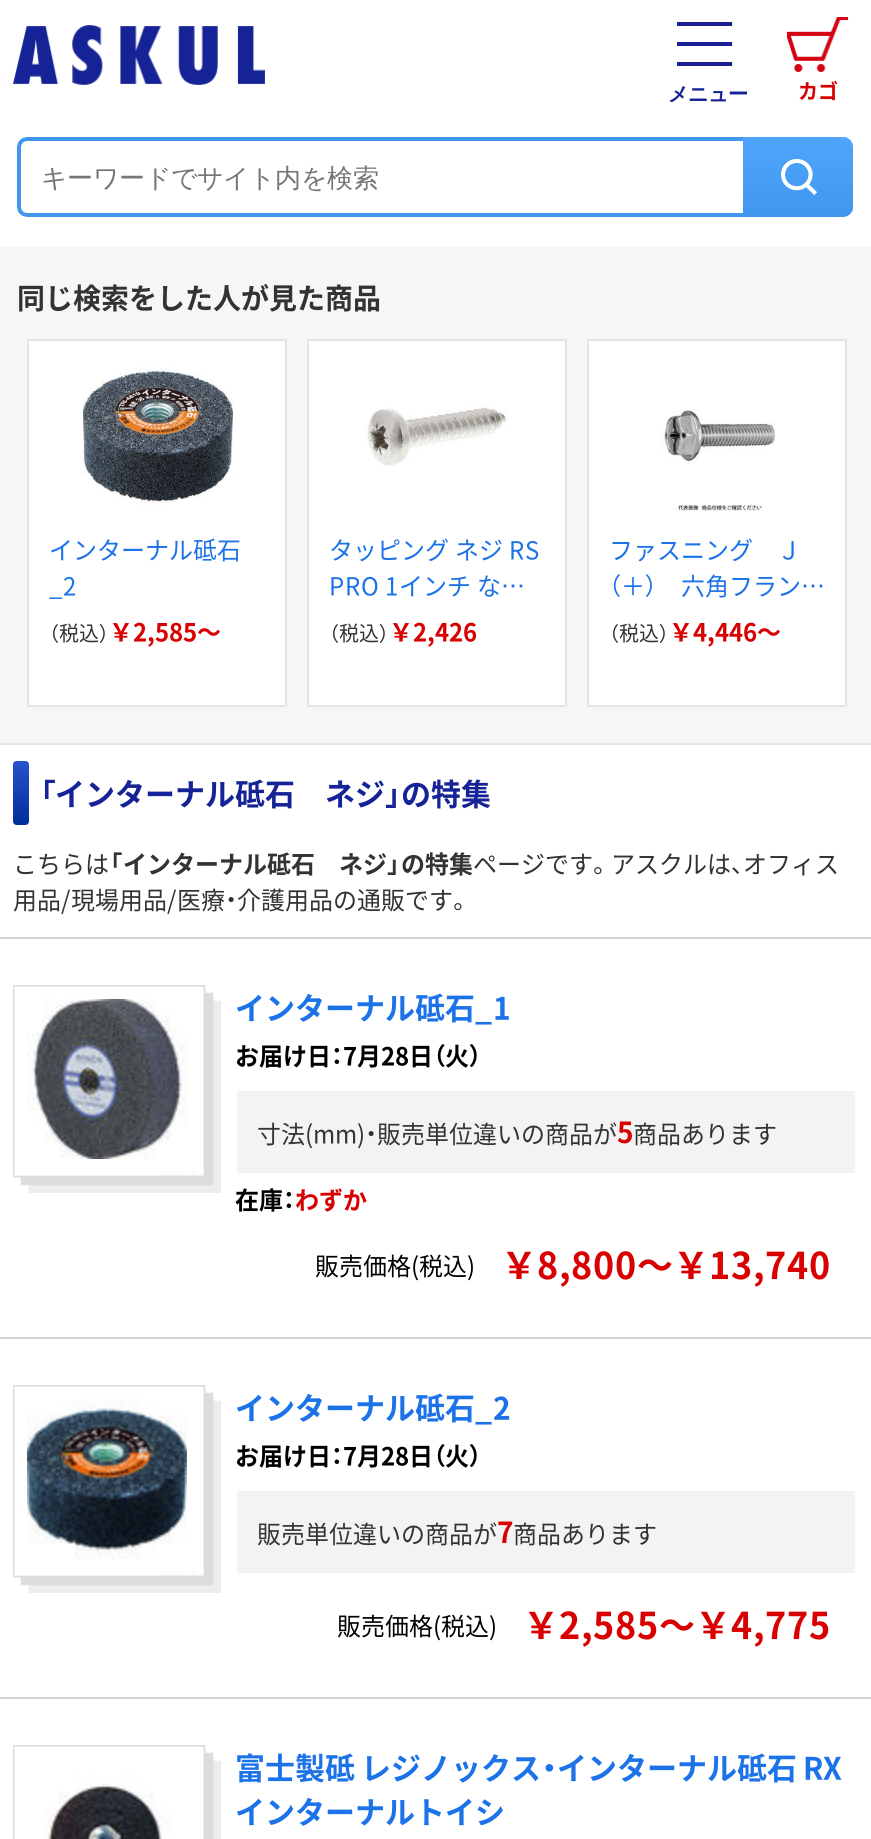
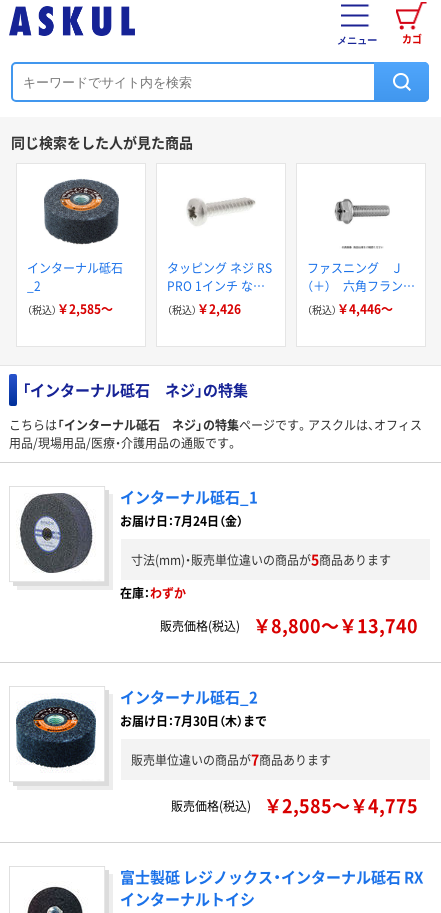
[235,1037,481,1071] お届け日：7月28日（火） -> [120,512,243,529] お届け日：7月24日（金）
[235,1437,481,1471] お届け日：7月28日（火） -> [120,712,267,729] お届け日：7月30日（木）まで

